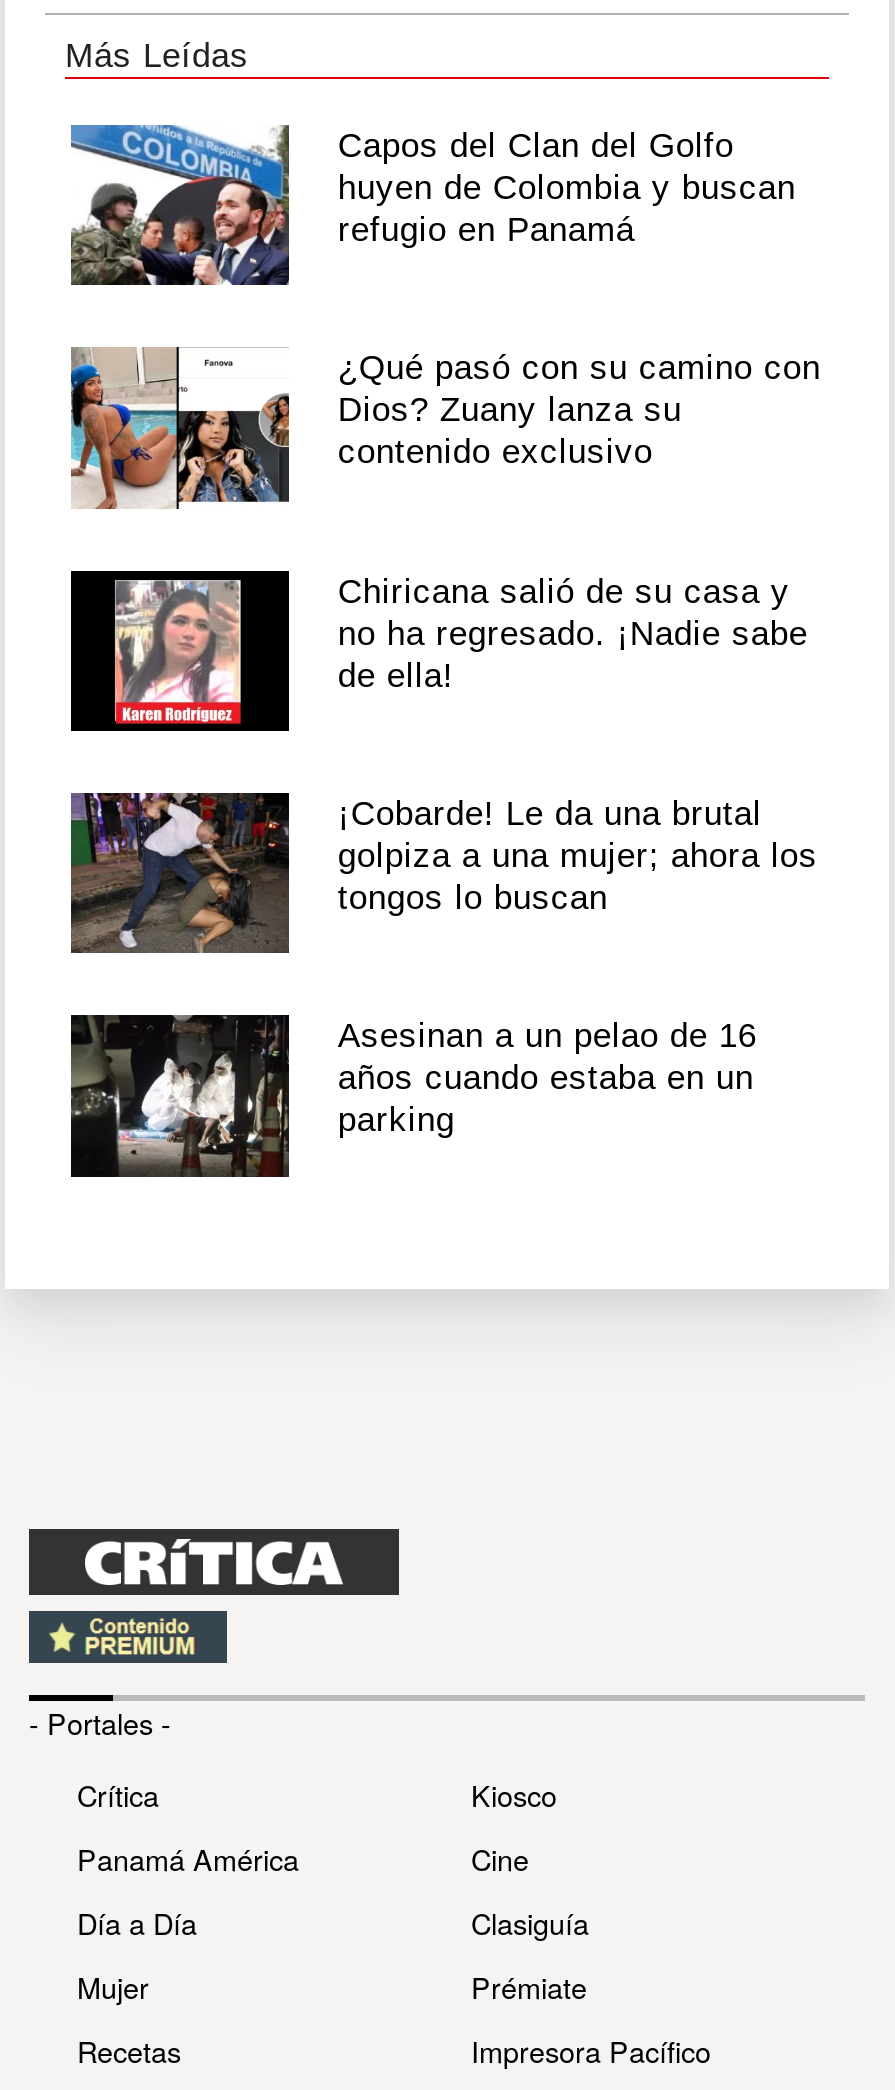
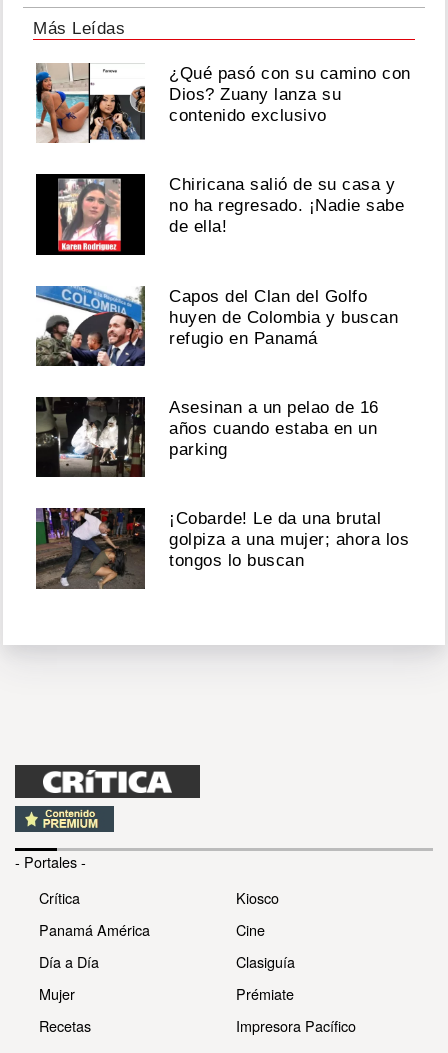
moved [69,123,796,287] -> [36,285,398,366]: [image] | Capos del Clan del Golfo | huyen de Colombia y buscan | refugio en Panamá
moved [67,349,821,695] -> [34,64,411,236]: [image] | ¿Qué pasó con su camino con | Dios? Zuany lanza su | contenido exclusivo | Chiricana salió de su casa y | no ha regresado. ¡Nadie sabe | de ella!
moved [69,791,818,955] -> [35,507,409,589]: [image] | ¡Cobarde! Le da una brutal | golpiza a una mujer; ahora los | tongos lo buscan
moved [69,1013,757,1179] -> [35,396,379,479]: [image] | Asesinan a un pelao de 16 | años cuando estaba en un | parking

